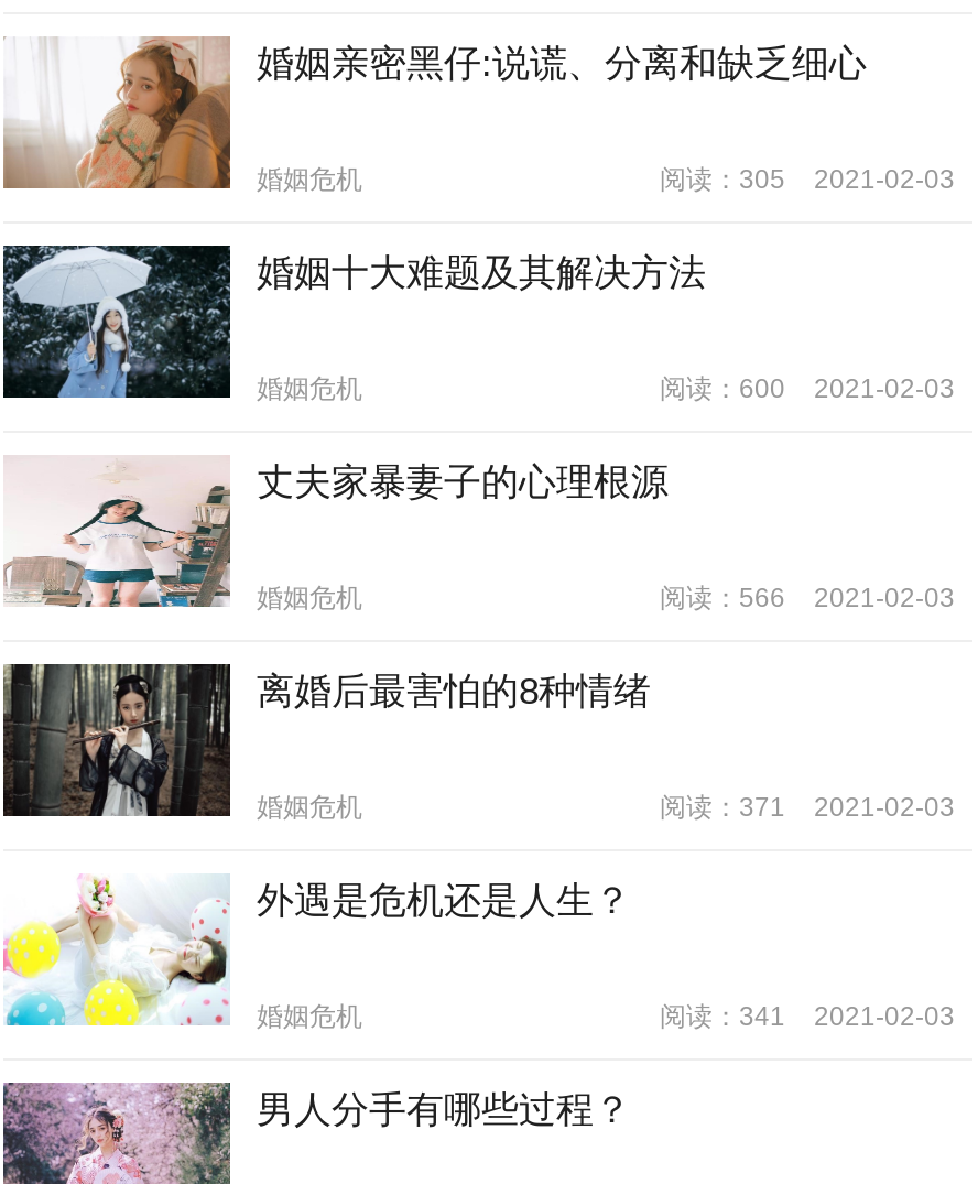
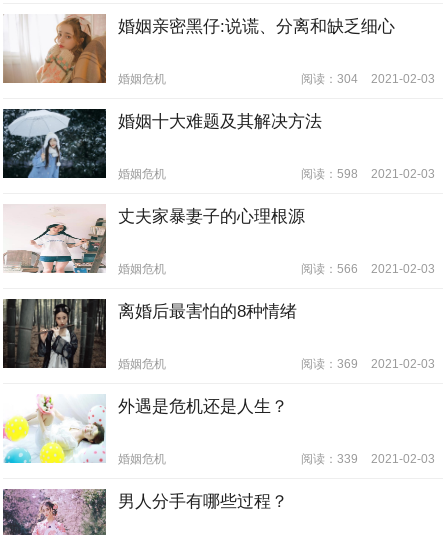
[660,165,955,196] 阅读：305 2021-02-03 -> [301,72,435,86] 阅读：304 2021-02-03
[660,374,955,405] 阅读：600 2021-02-03 -> [301,167,435,181] 阅读：598 2021-02-03
[660,793,955,824] 阅读：371 2021-02-03 -> [301,357,435,371] 阅读：369 2021-02-03
[660,1002,955,1033] 阅读：341 2021-02-03 -> [301,452,435,466] 阅读：339 2021-02-03

